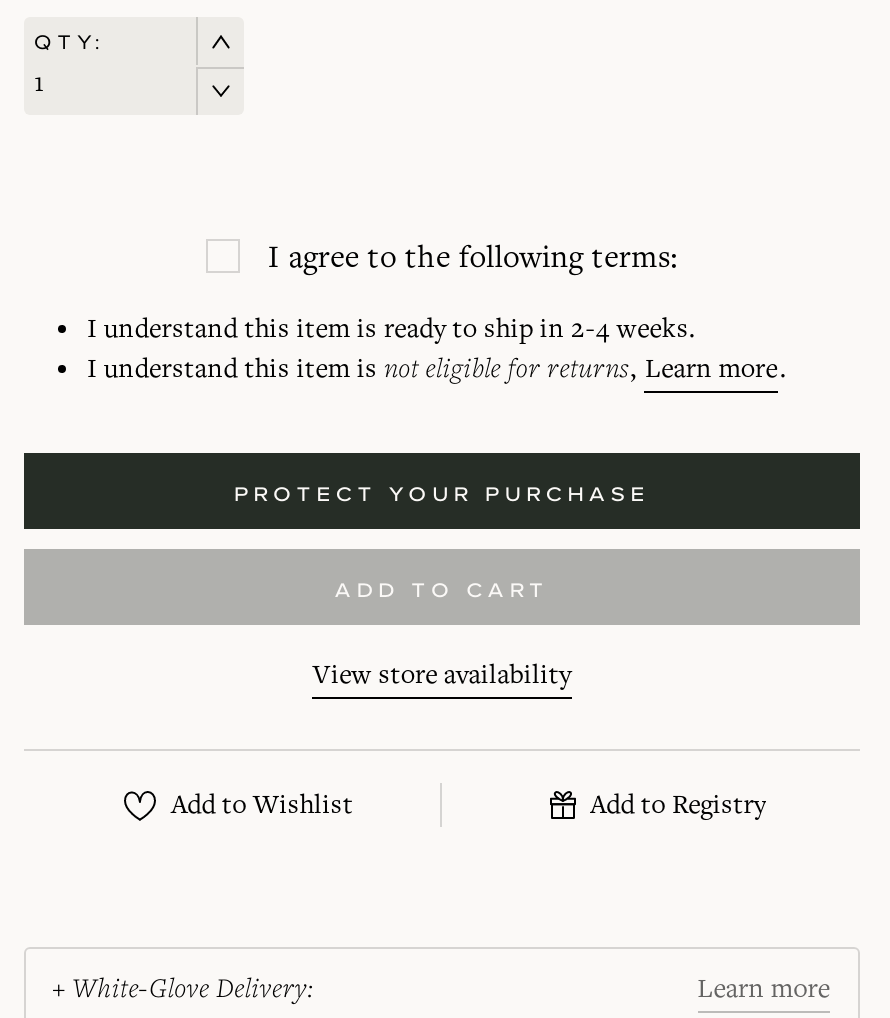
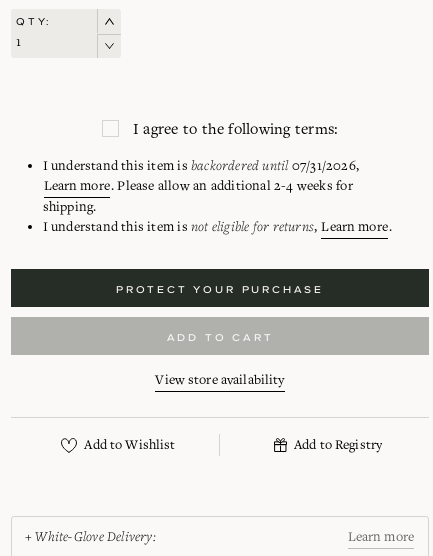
[87,314,695,348] I understand this item is ready to ship in 2-4 weeks. -> [42,156,359,216] I understand this item is backordered until 07/31/2026, | Learn more. Please allow an additional 2-4 weeks for | shipping.

